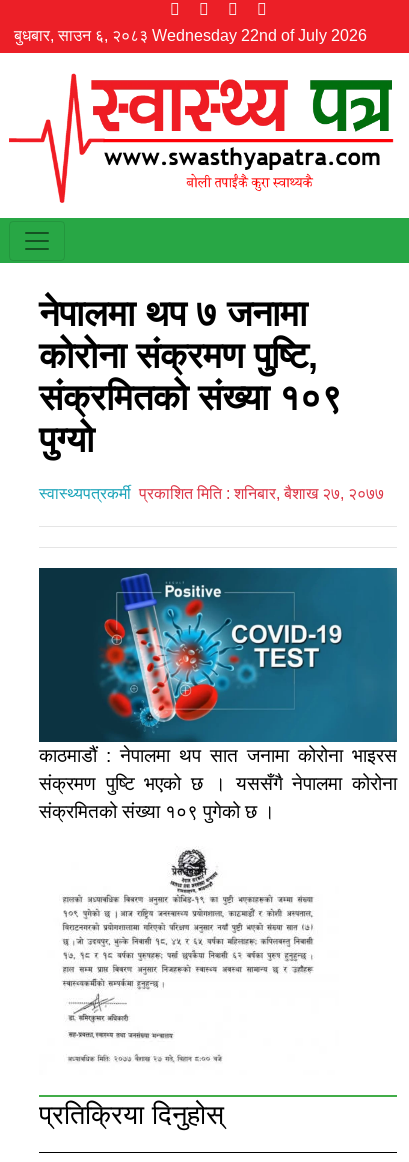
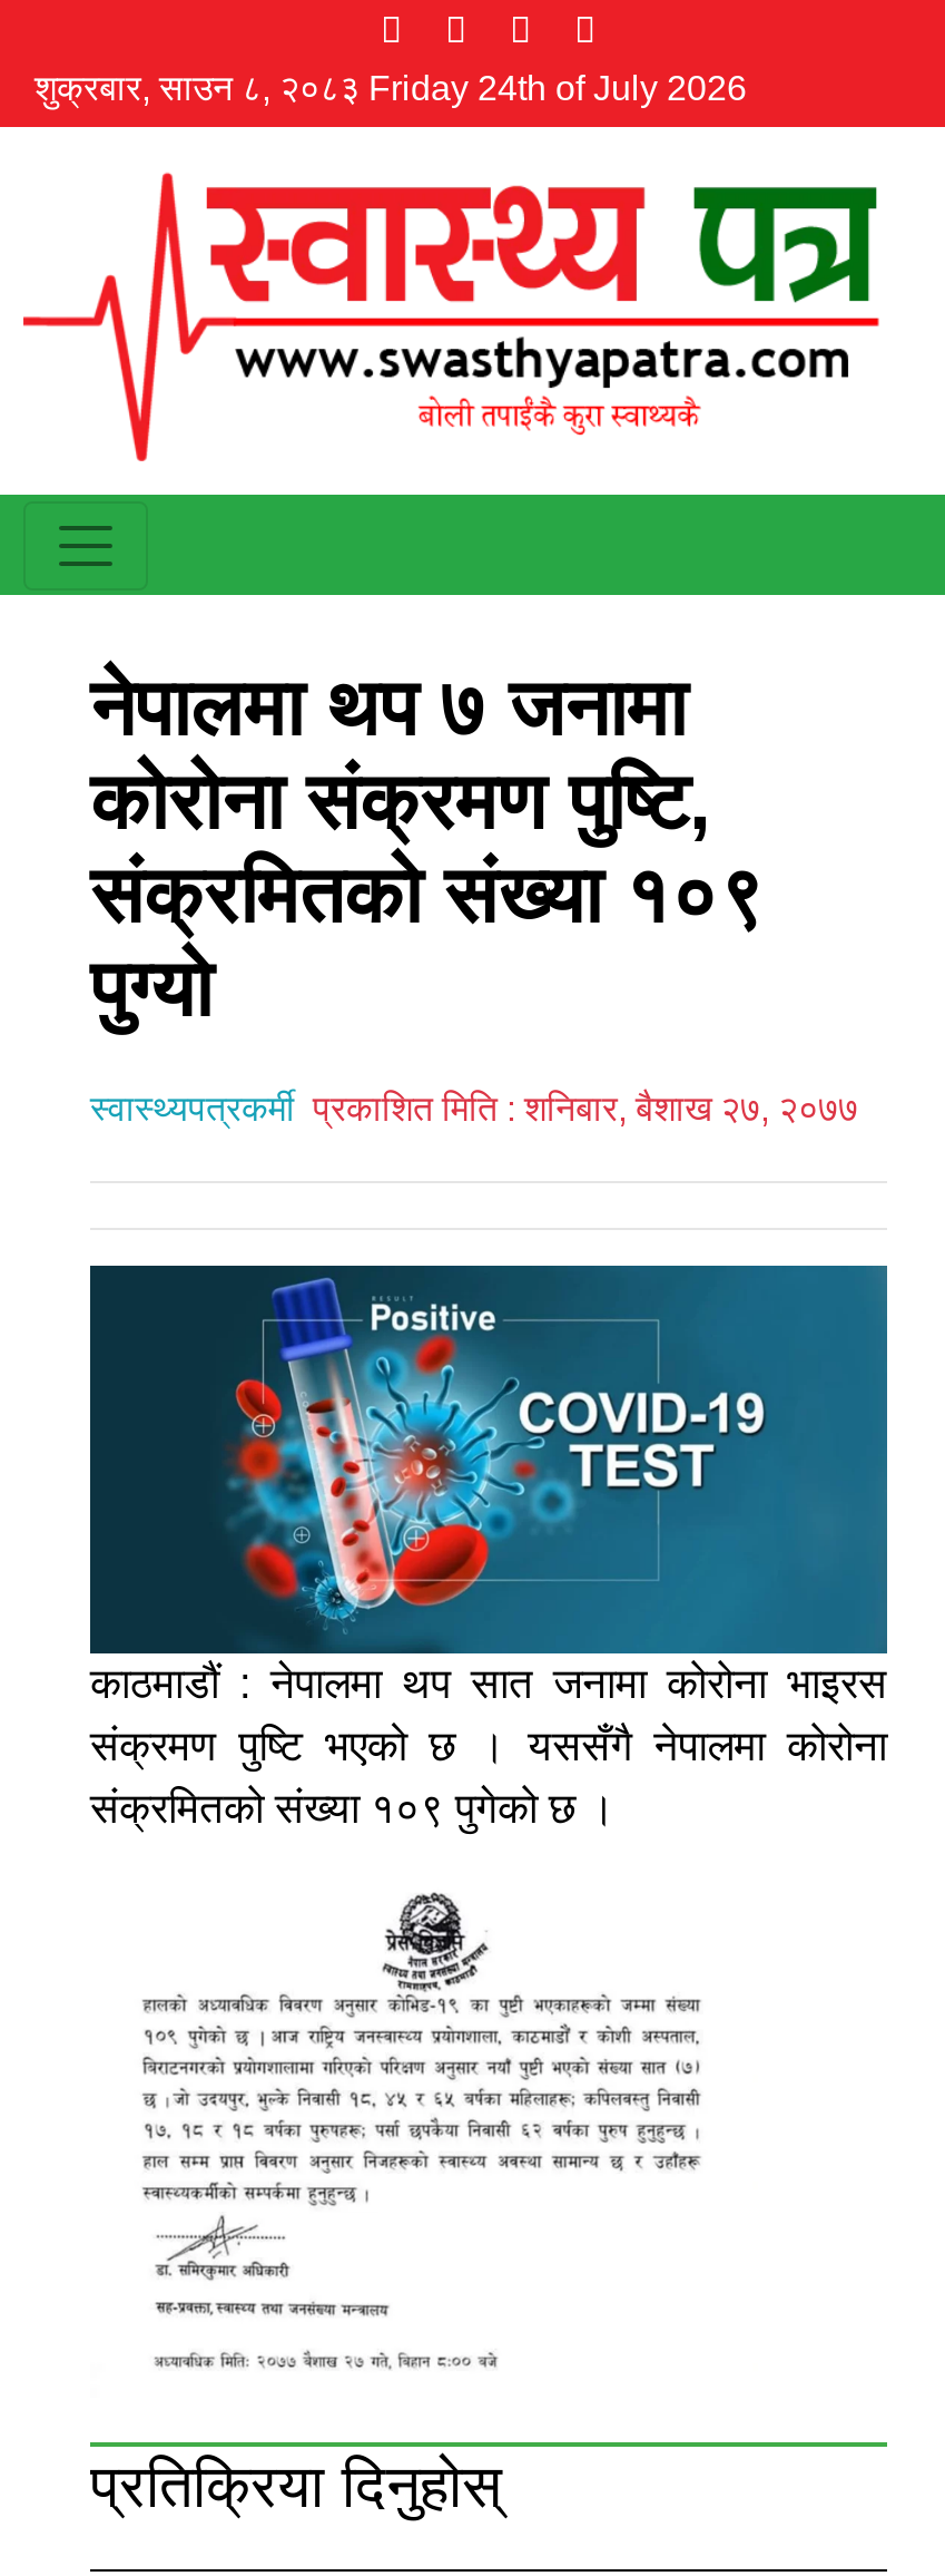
[14,27,367,44] बुधबार, साउन ६, २०८३ Wednesday 22nd of July 2026 -> [35,69,747,107] शुक्रबार, साउन ८, २०८३ Friday 24th of July 2026

